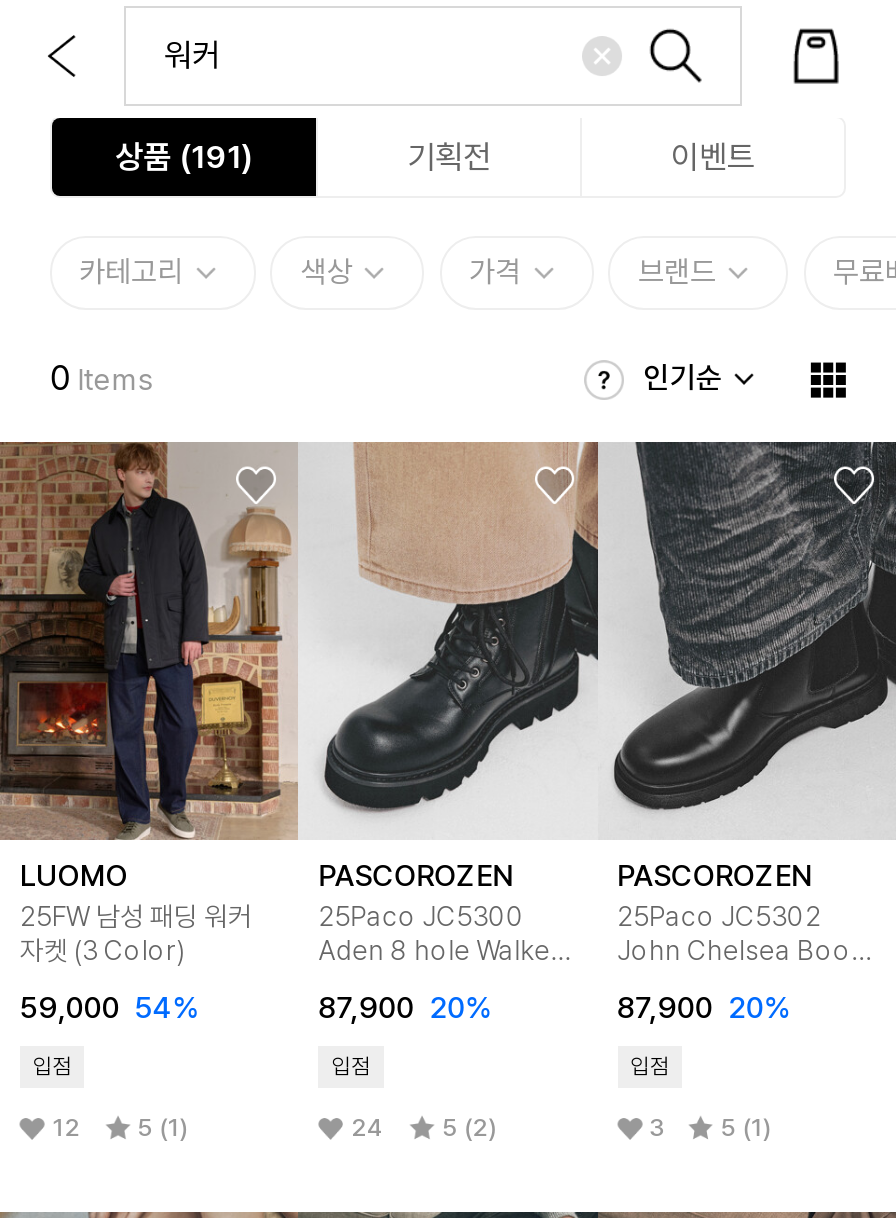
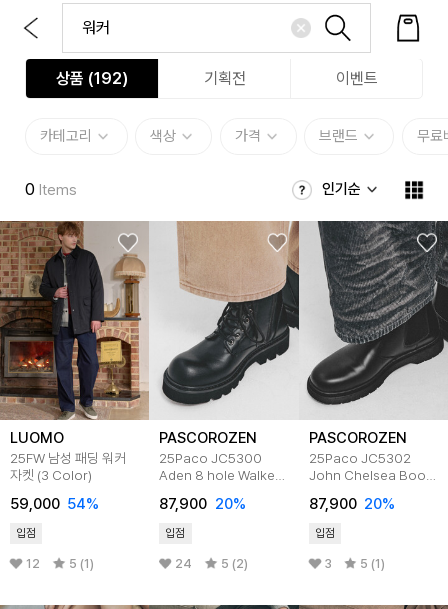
[115,138,253,176] 상품 (191) -> [56,69,128,88] 상품 (192)

